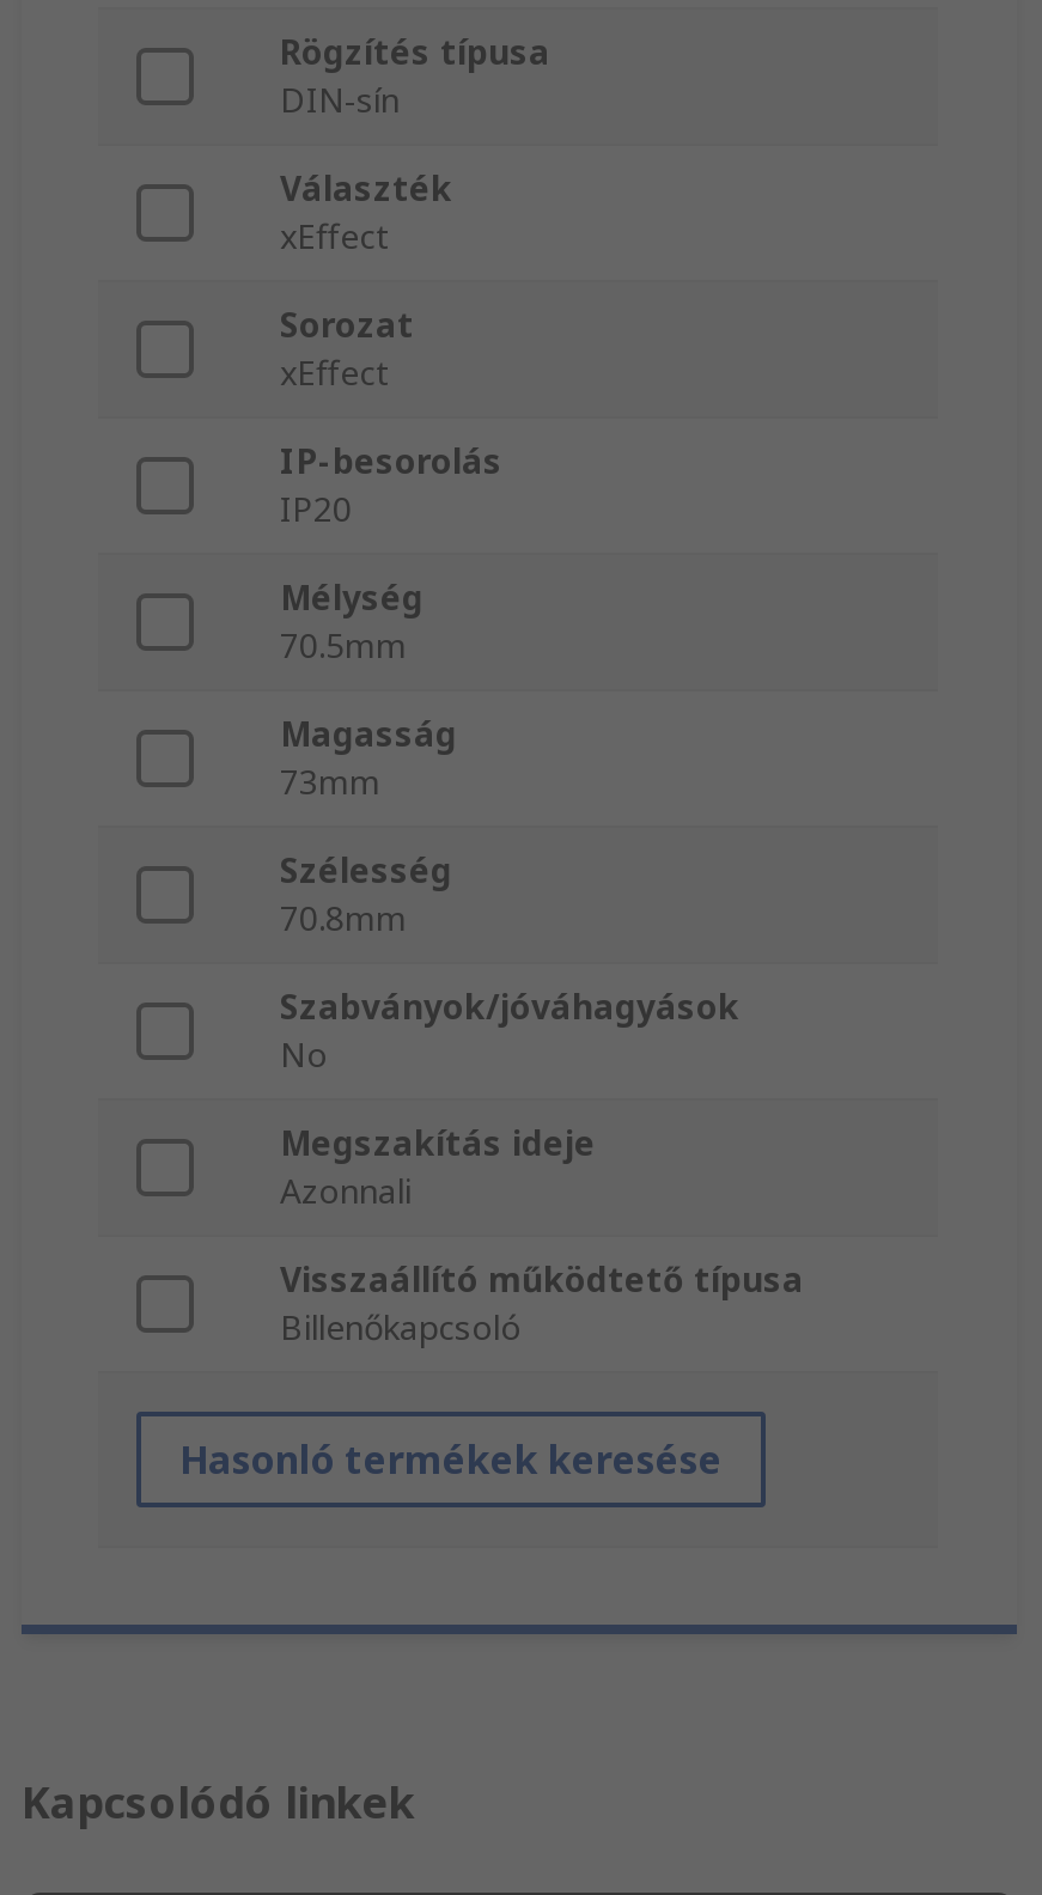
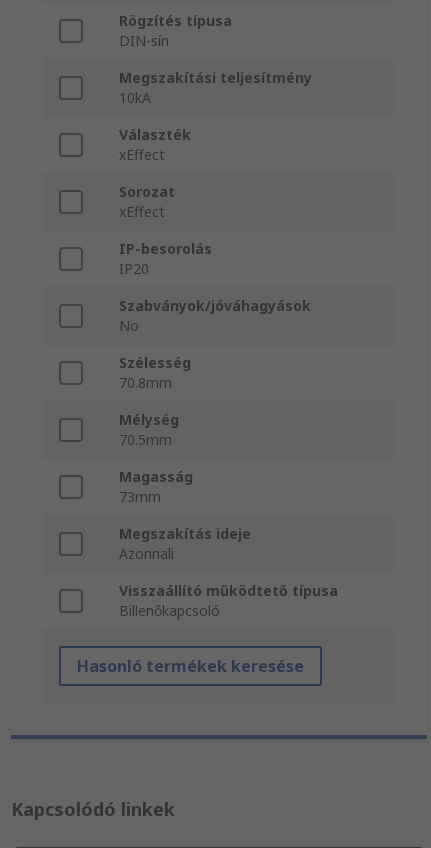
none -> [119,68,312,107] Megszakítási teljesítmény | 10kA
moved [280,575,457,805] -> [119,410,193,506]: Mélység | 70.5mm | Magasság | 73mm
moved [280,848,739,1078] -> [119,296,311,392]: Szabványok/jóváhagyások | No | Szélesség | 70.8mm

